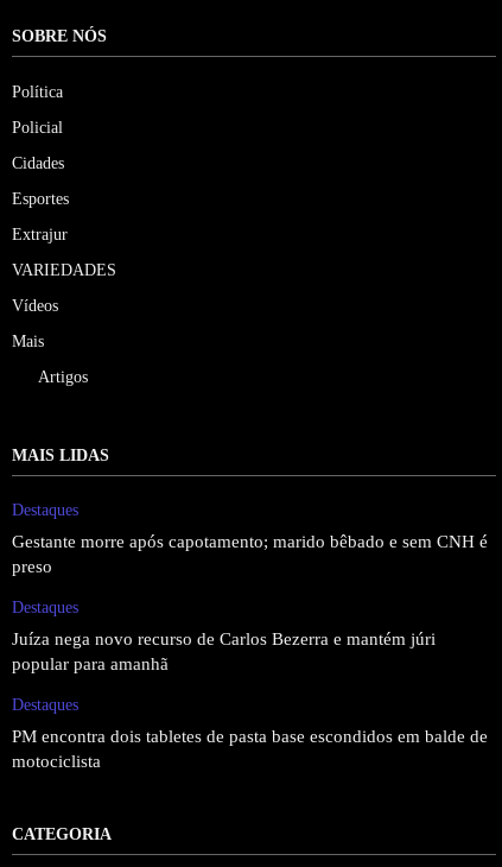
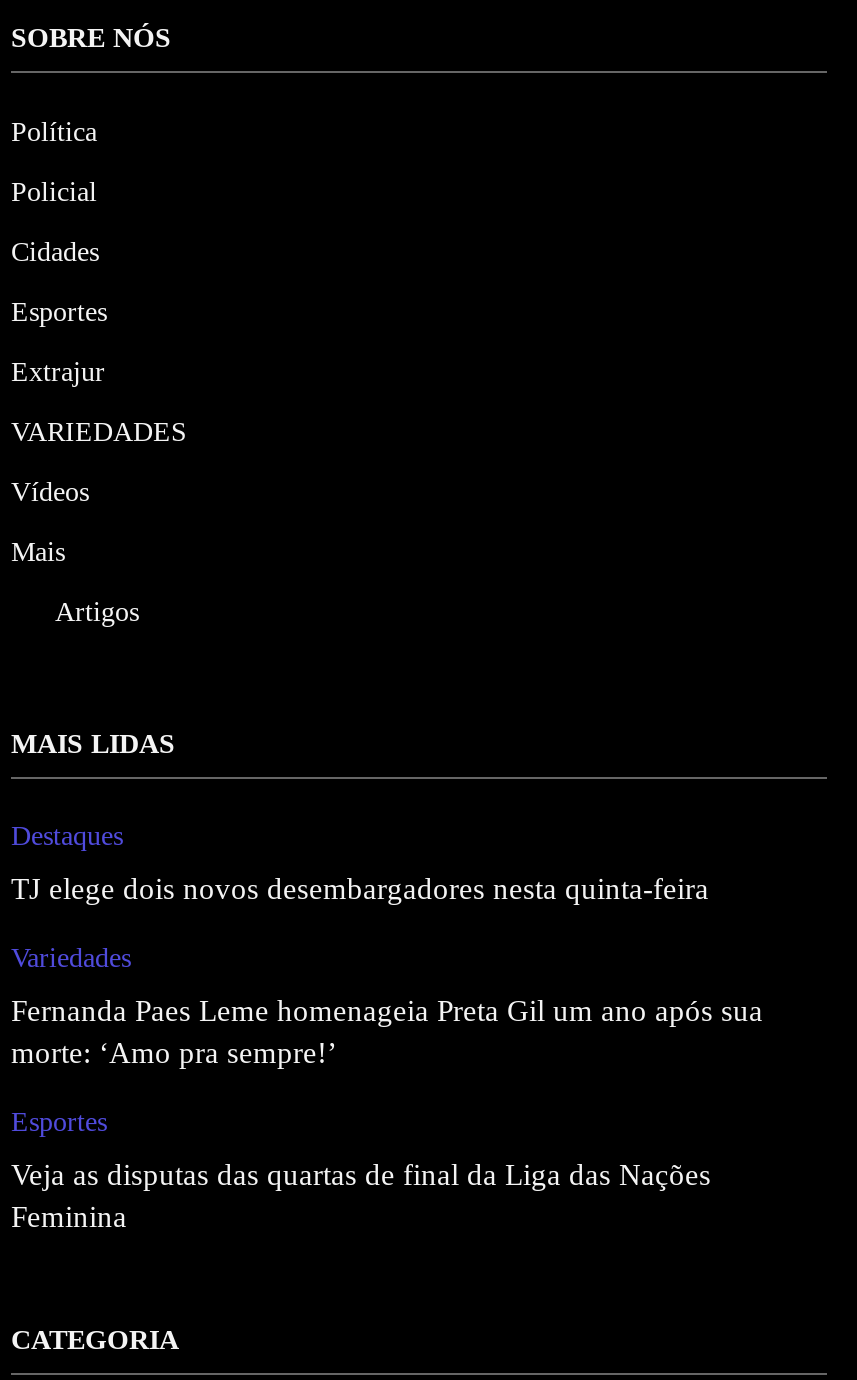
[12,532,488,576] Gestante morre após capotamento; marido bêbado e sem CNH é | preso -> [11,874,709,906] TJ elege dois novos desembargadores nesta quinta-feira
[12,599,78,617] Destaques -> [11,944,131,974] Variedades
[12,630,436,674] Juíza nega novo recurso de Carlos Bezerra e mantém júri | popular para amanhã -> [11,996,763,1070] Fernanda Paes Leme homenageia Preta Gil um ano após sua | morte: ‘Amo pra sempre!’
[12,696,78,714] Destaques -> [11,1108,107,1138] Esportes
[12,727,488,771] PM encontra dois tabletes de pasta base escondidos em balde de | motociclista -> [11,1160,711,1234] Veja as disputas das quartas de final da Liga das Nações | Feminina

